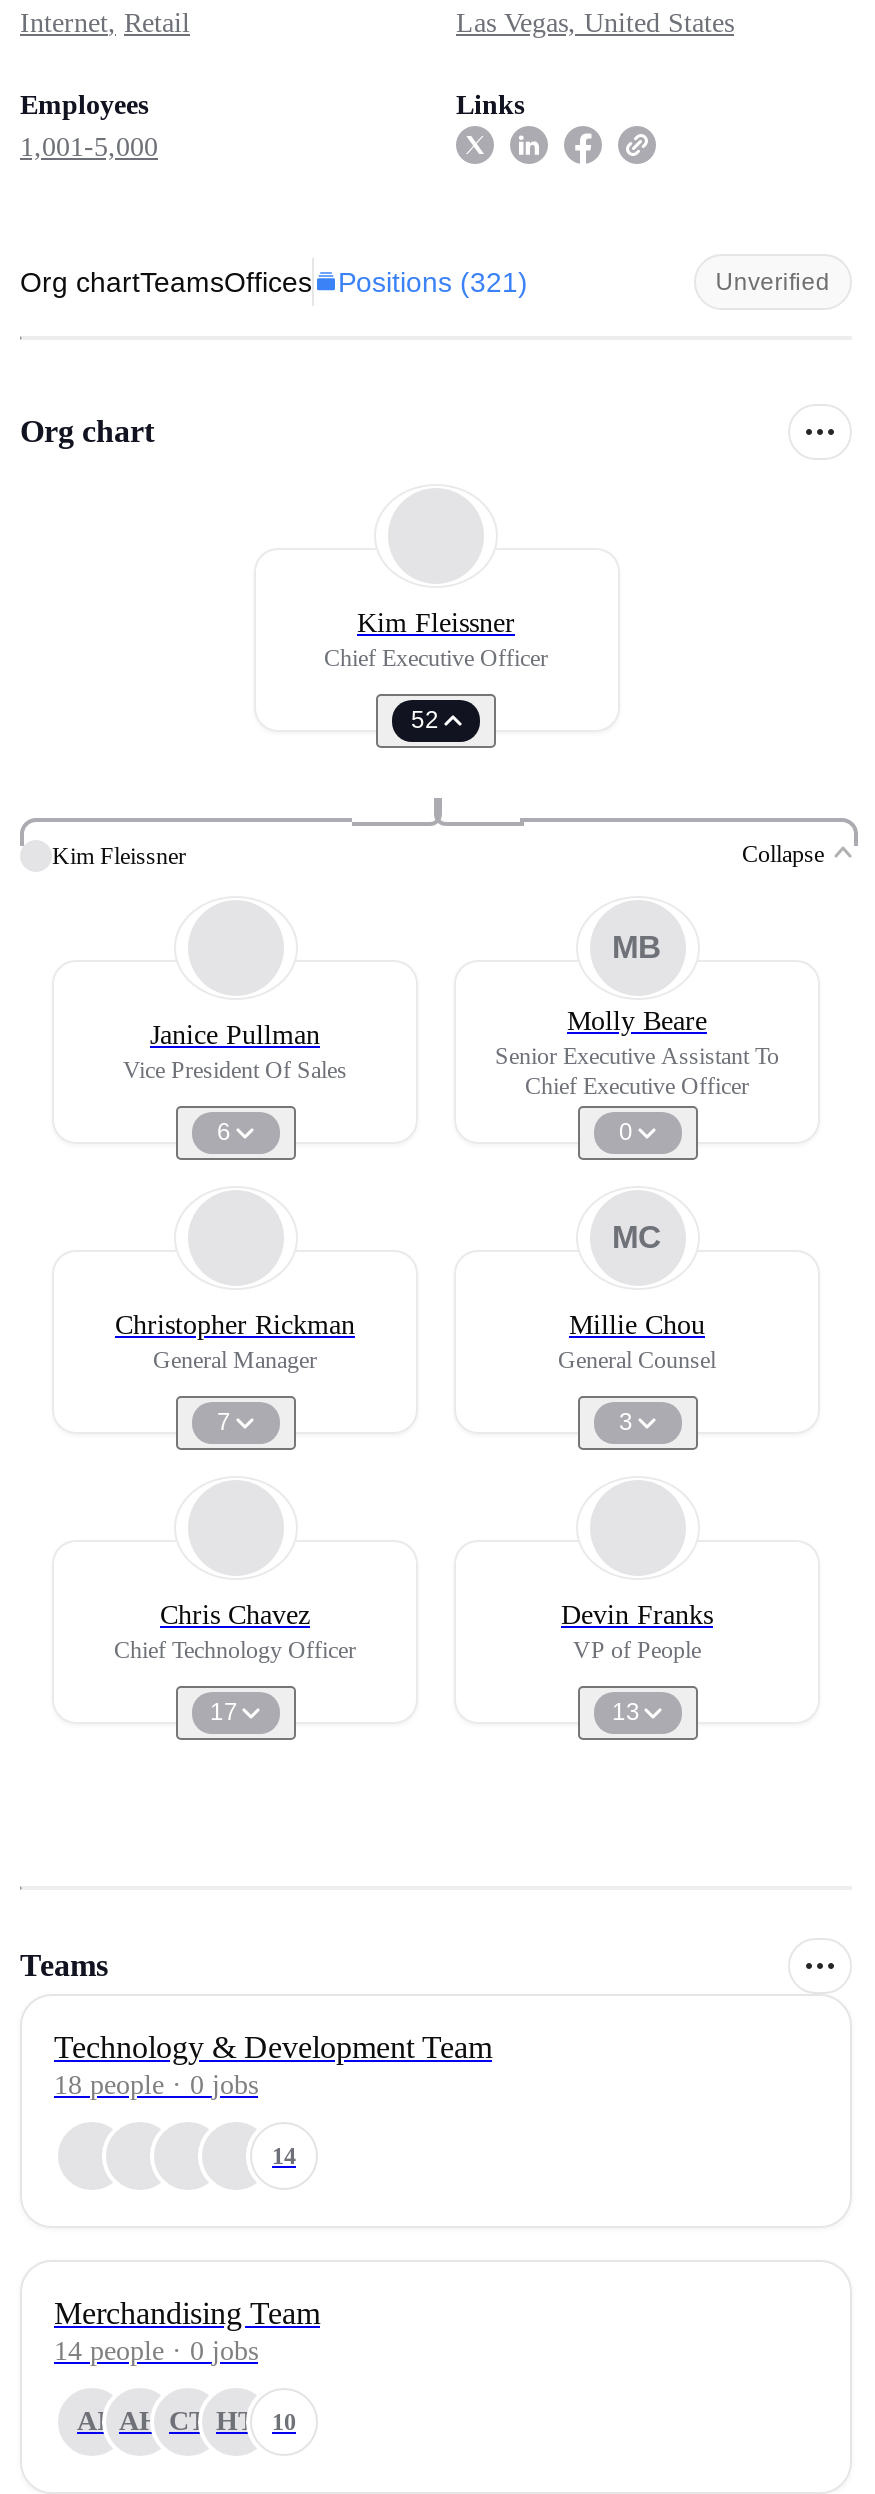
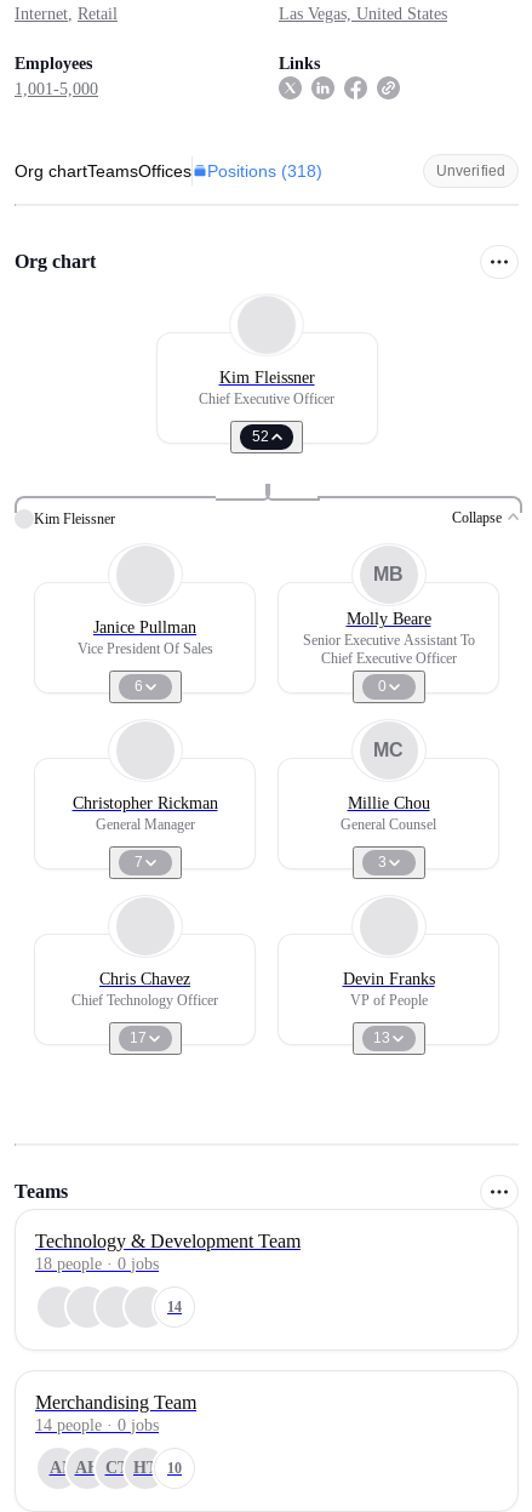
[20,266,528,298] Org chartTeamsOffices Positions (321) -> [15,161,322,181] Org chartTeamsOffices Positions (318)

